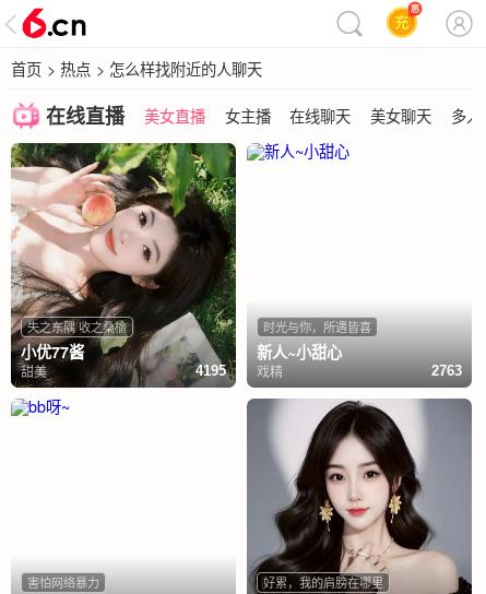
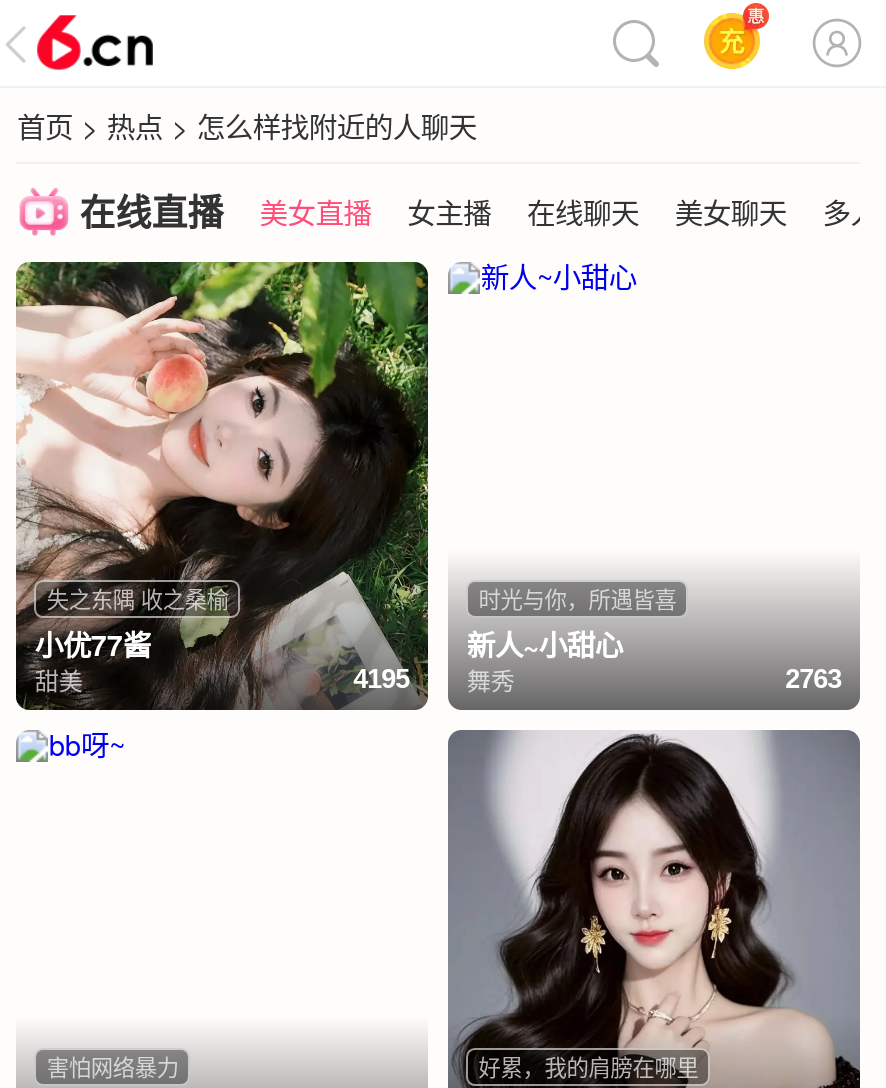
[257,361,283,380] 戏精 -> [467,662,515,696] 舞秀

